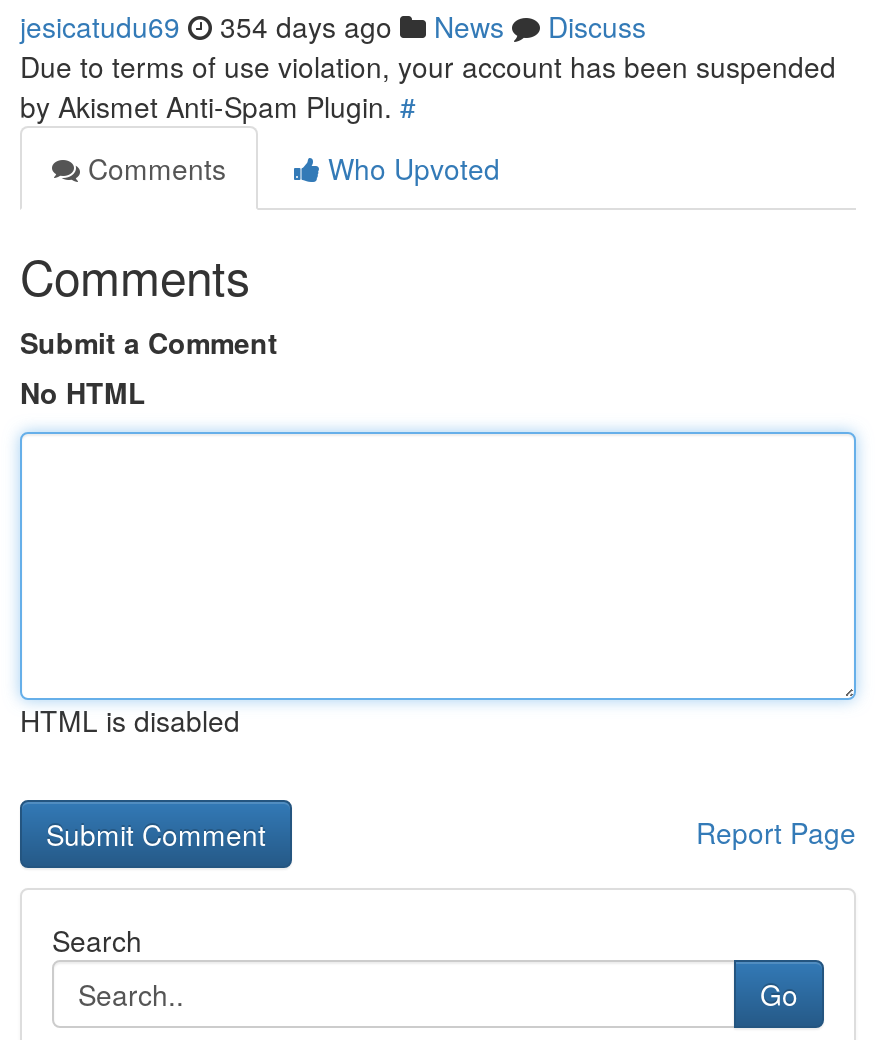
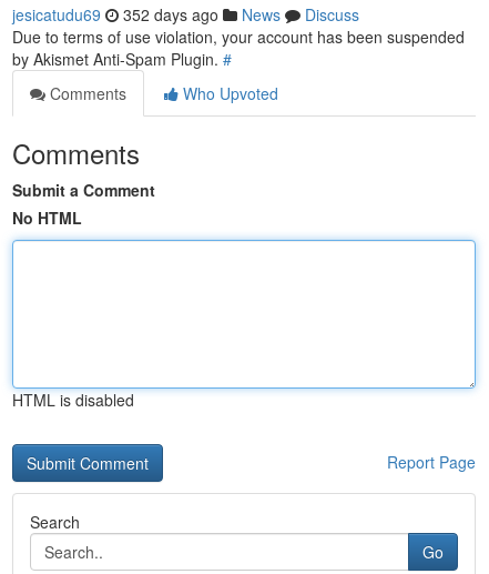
[20,6,646,46] jesicatudu69 354 days ago News Discuss -> [12,3,359,26] jesicatudu69 352 days ago News Discuss

